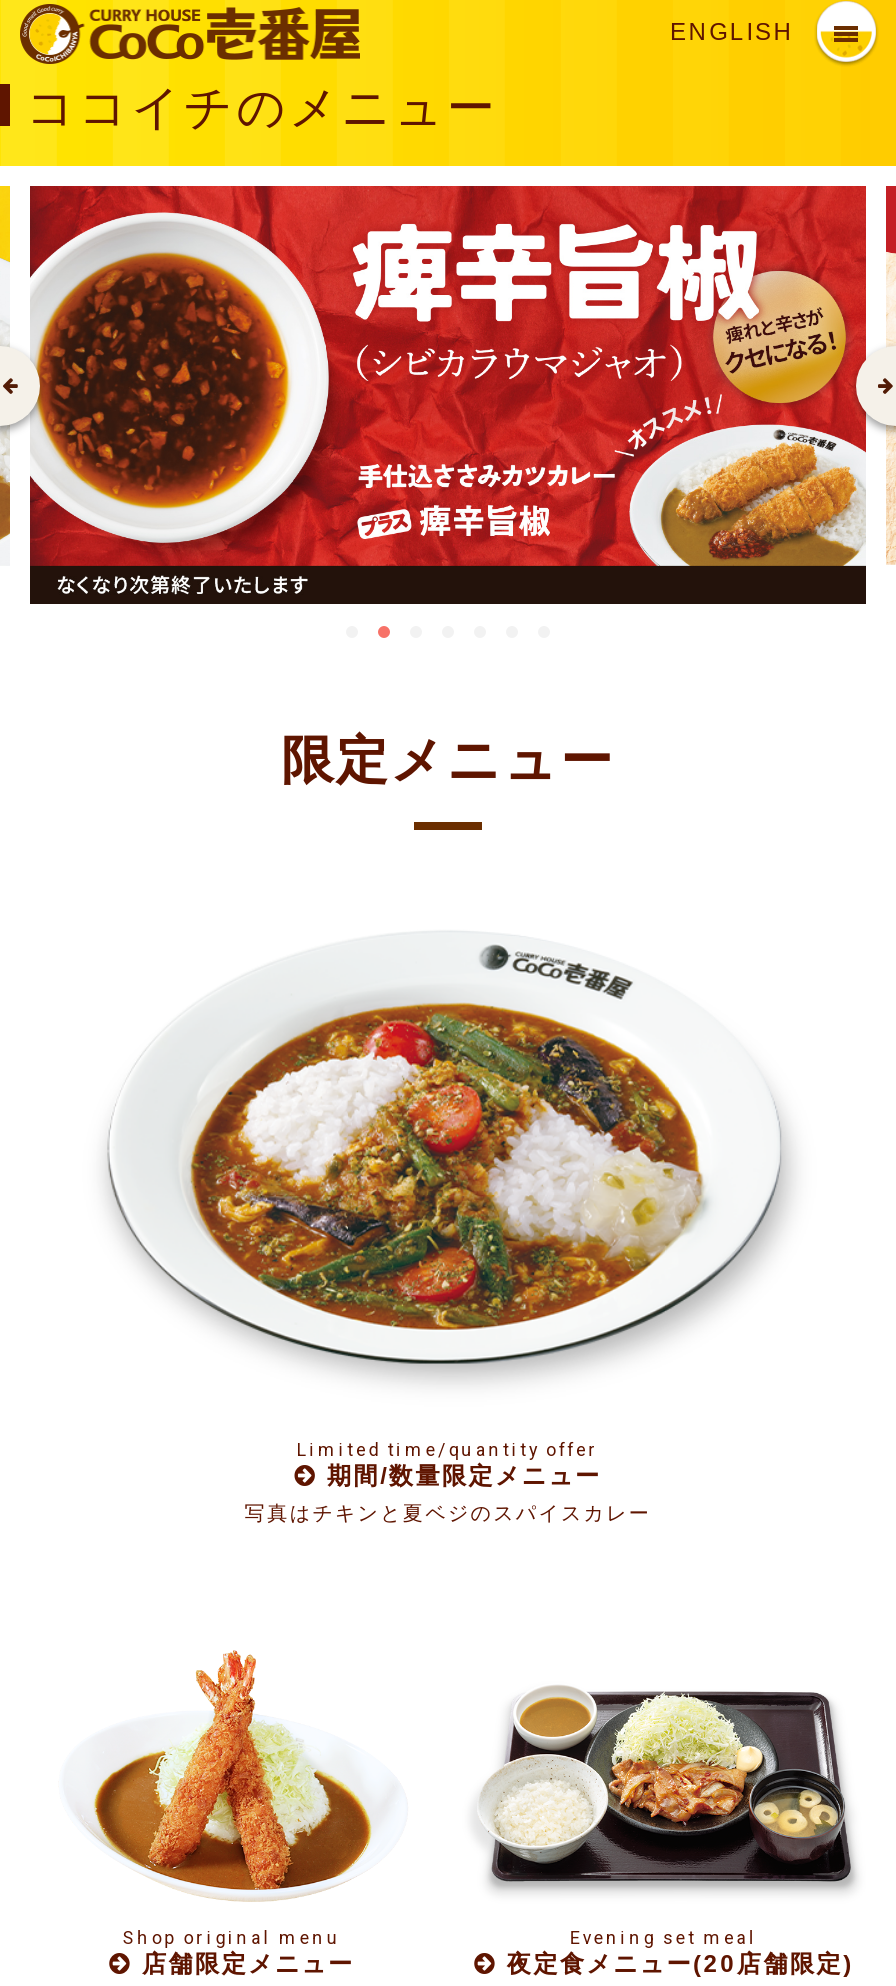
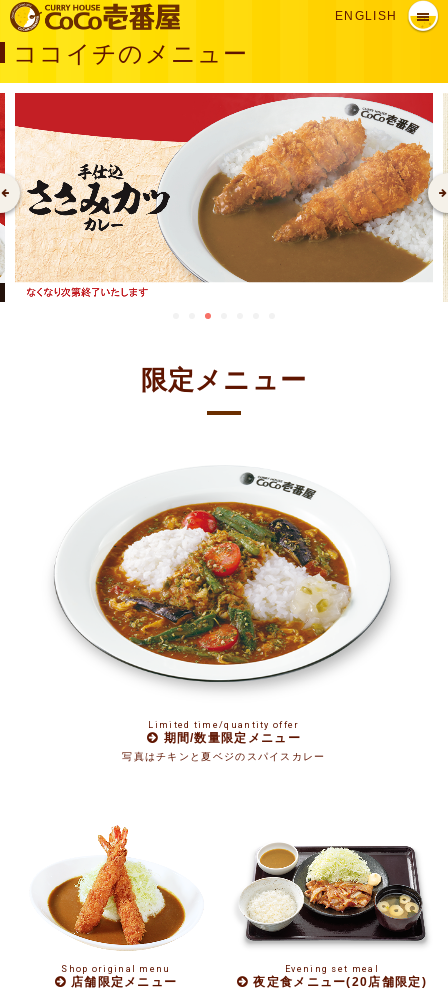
[28,186,868,606] [image] -> [15,93,433,302] [image]

